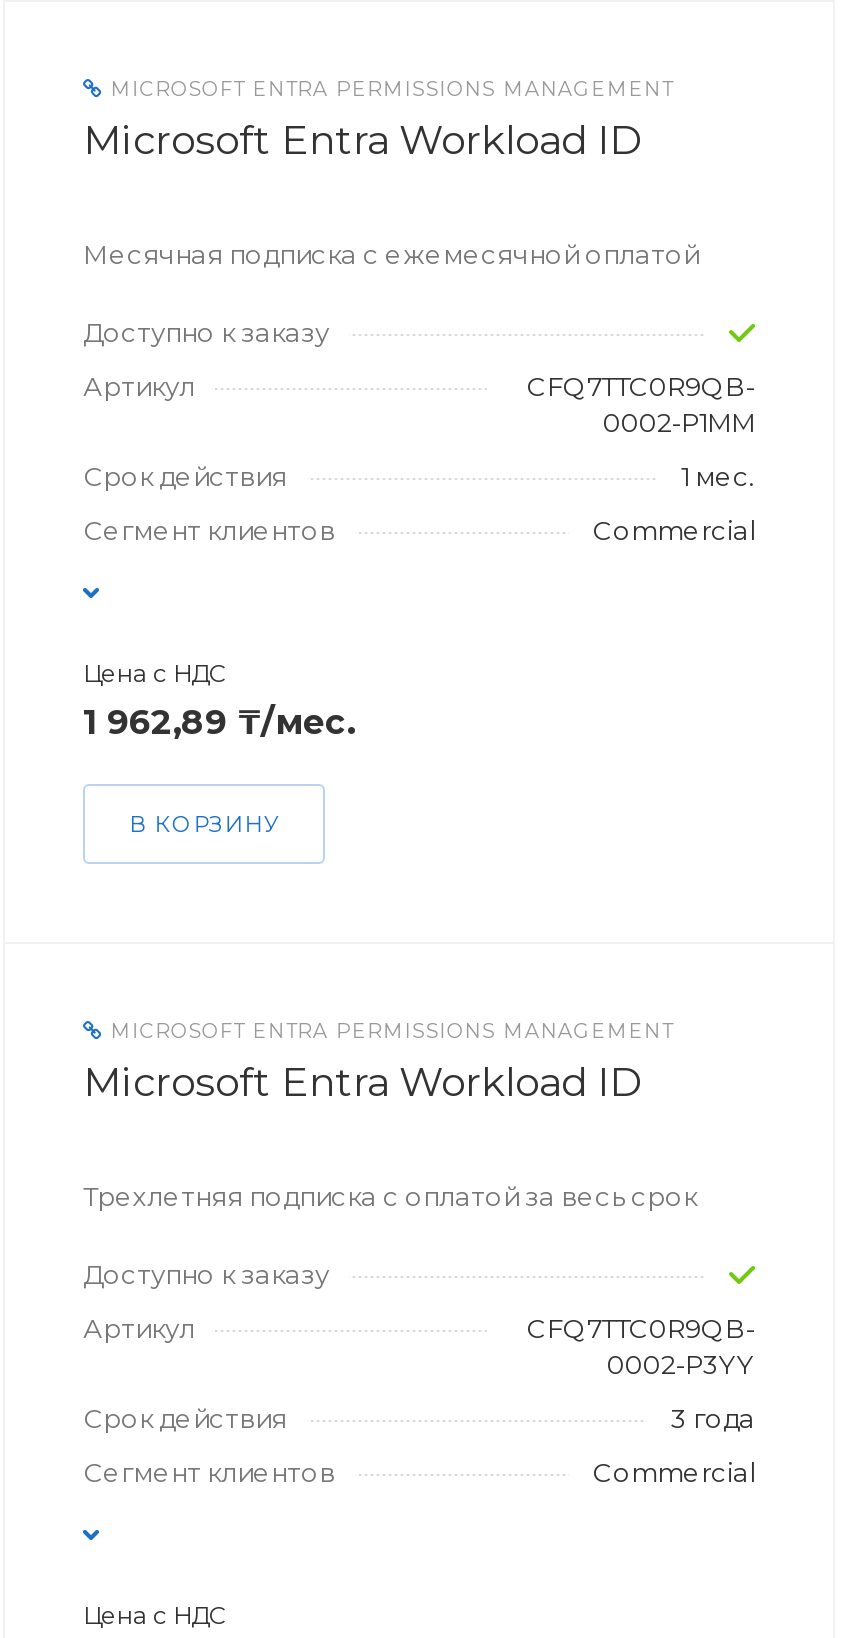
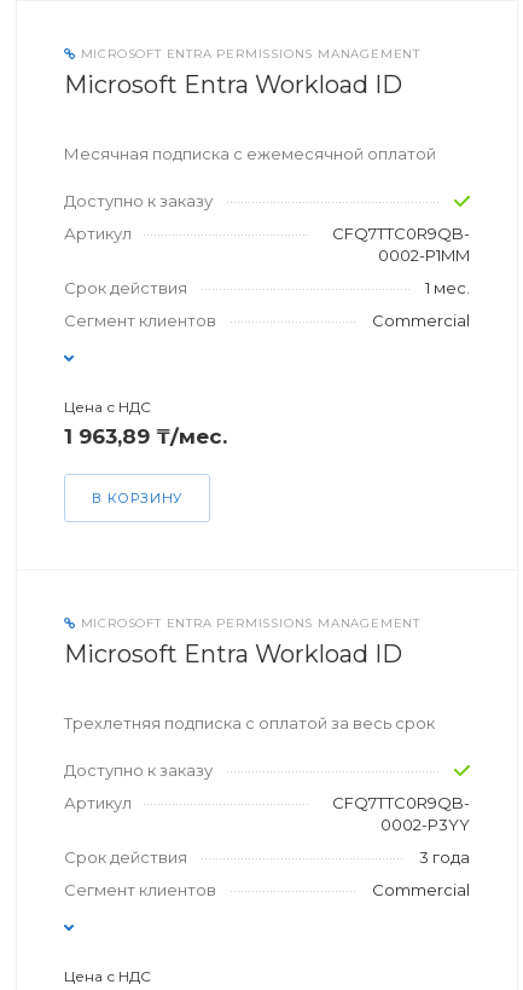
[83,702,355,742] 1 962,89 ₸/мес. -> [64,424,227,448] 1 963,89 ₸/мес.

